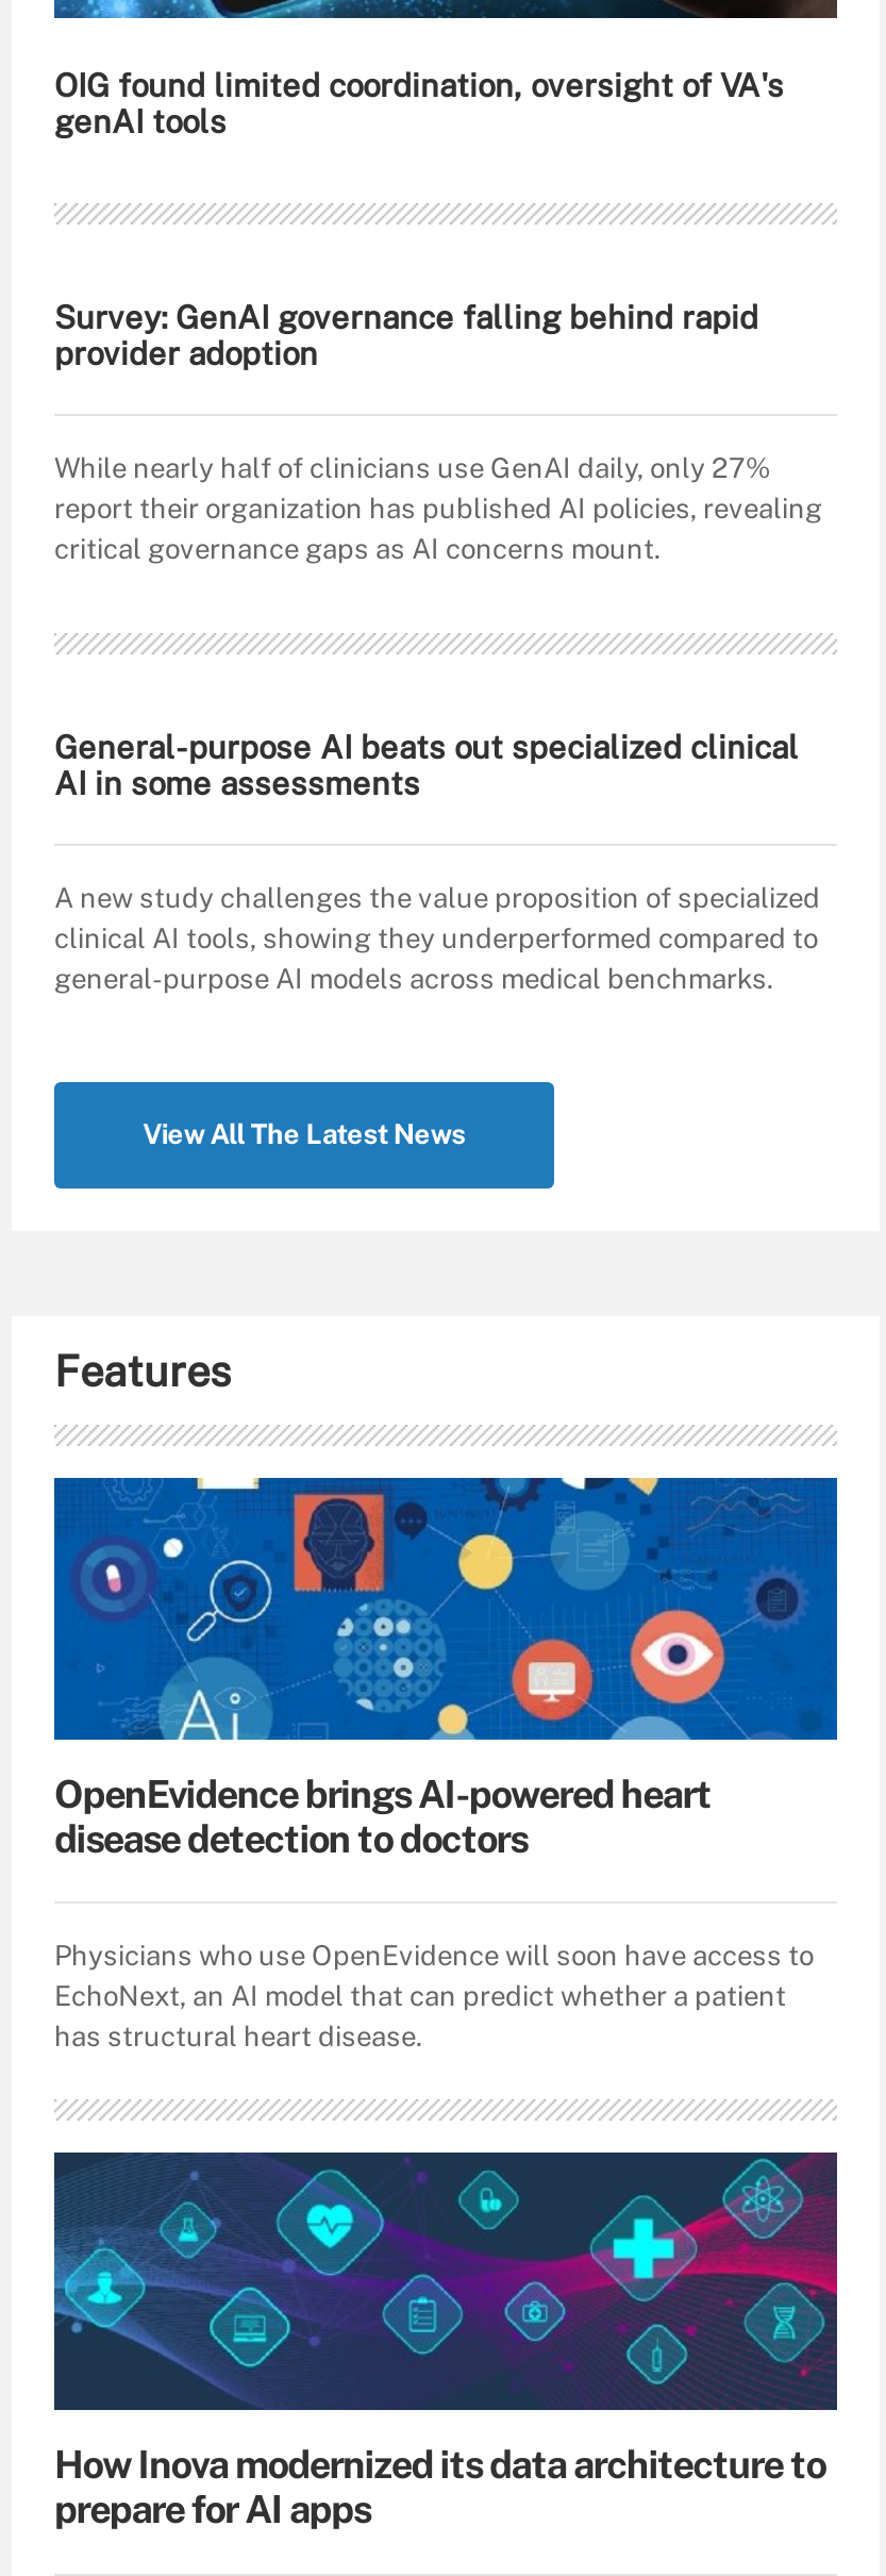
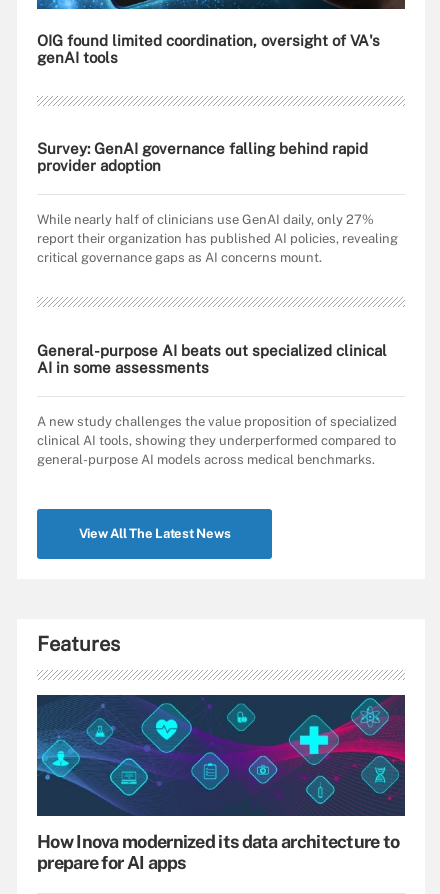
[54,1475,839,2053] [image] | OpenEvidence brings AI-powered heart | disease detection to doctors | Physicians who use OpenEvidence will soon have access to | EchoNext, an AI model that can predict whether a patient | has structural heart disease. -> none

